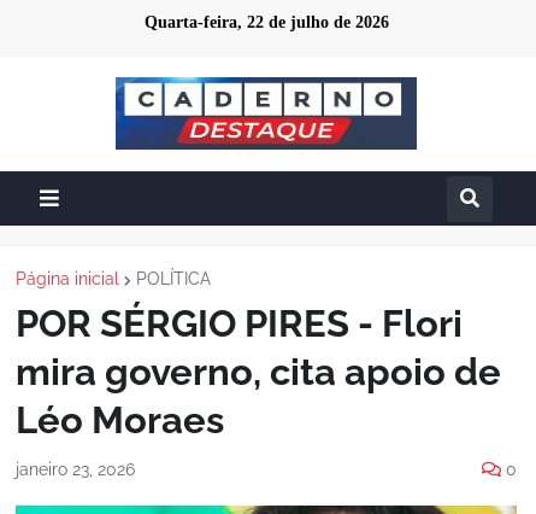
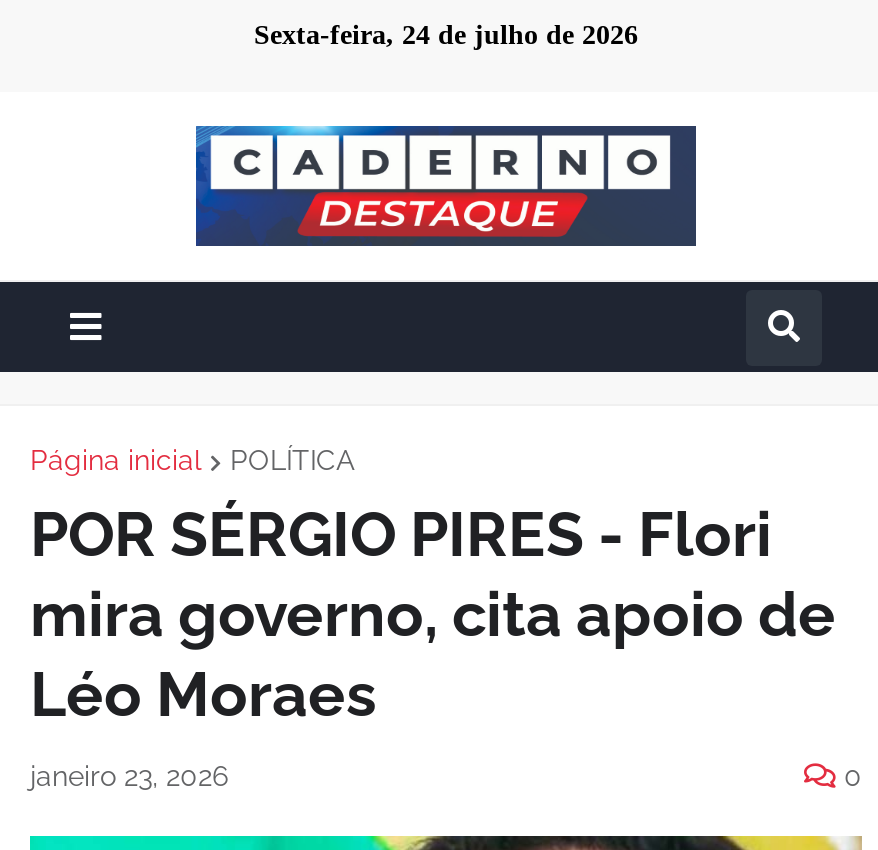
[144,13,388,31] Quarta-feira, 22 de julho de 2026 -> [254,20,638,50] Sexta-feira, 24 de julho de 2026

